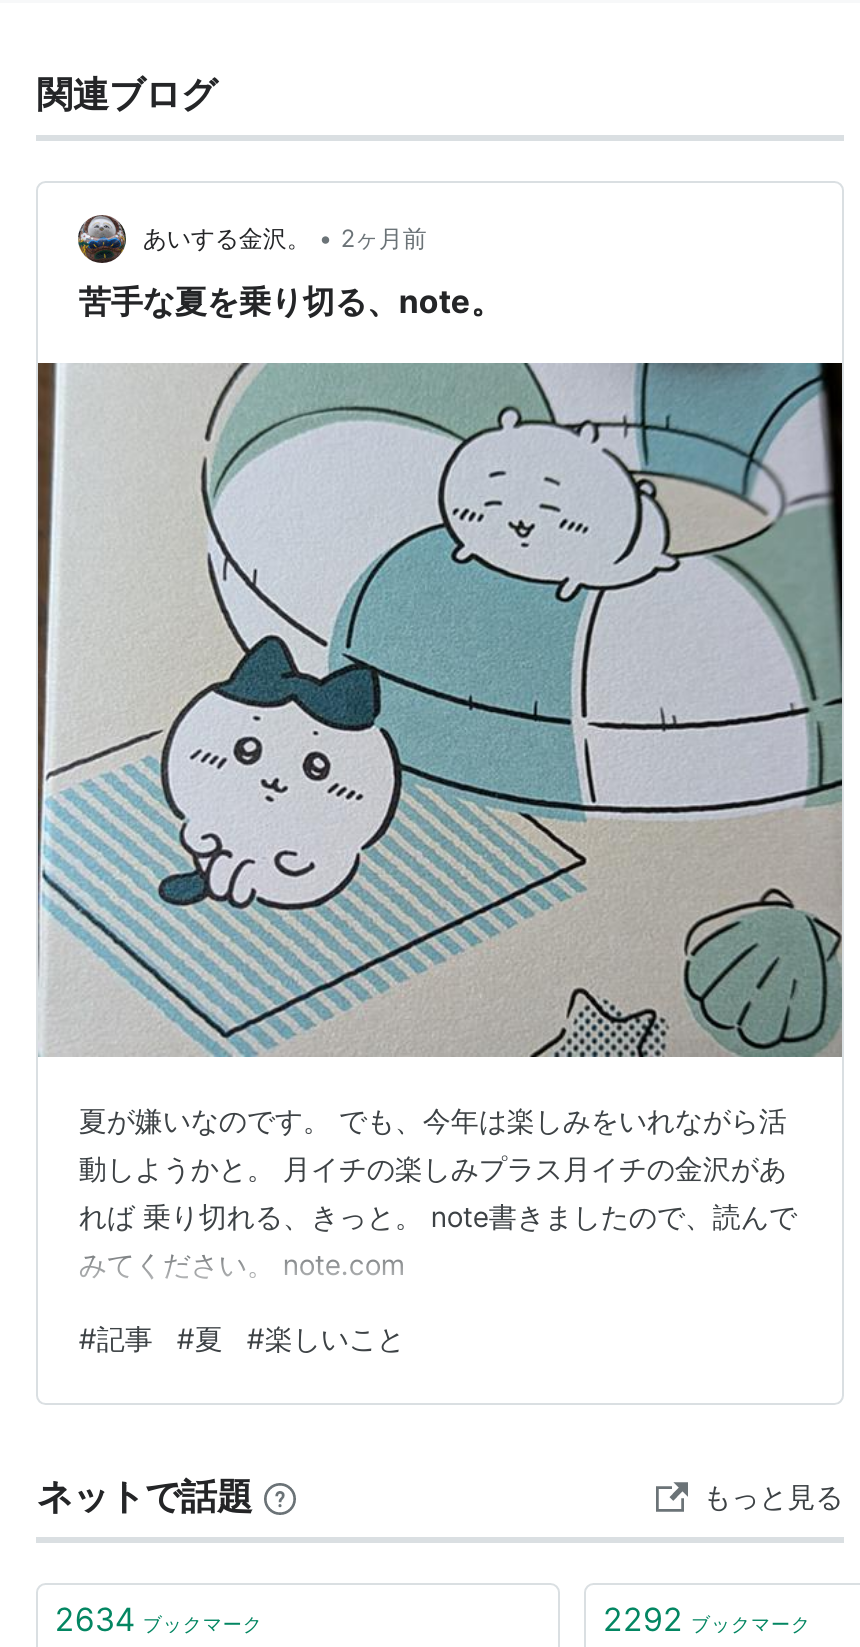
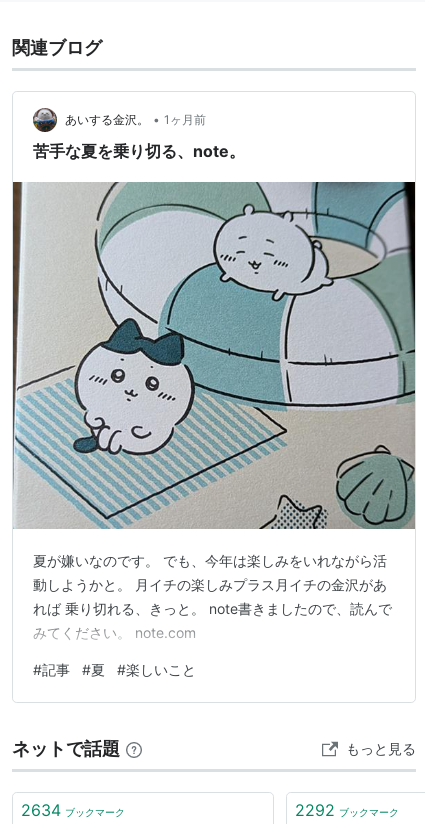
[143,222,427,254] あいする金沢。 • 2ヶ月前 -> [65,112,206,127] あいする金沢。 • 1ヶ月前

